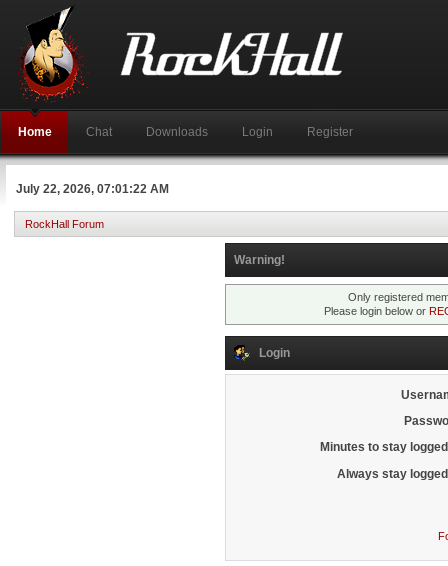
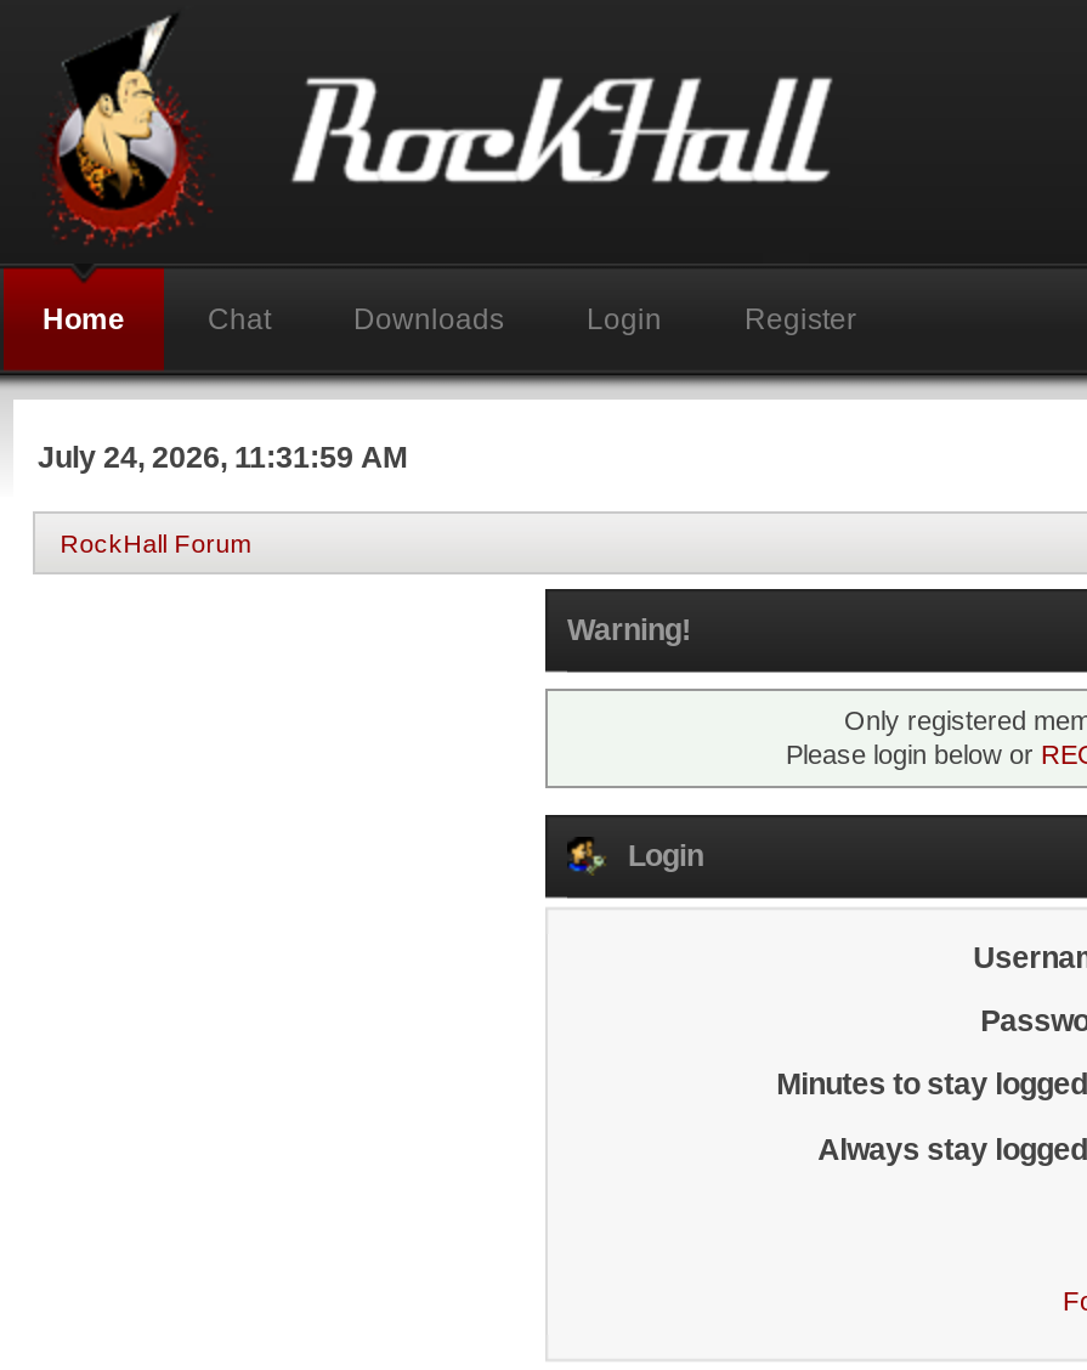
[16,182,169,196] July 22, 2026, 07:01:22 AM -> [38,441,407,475] July 24, 2026, 11:31:59 AM

